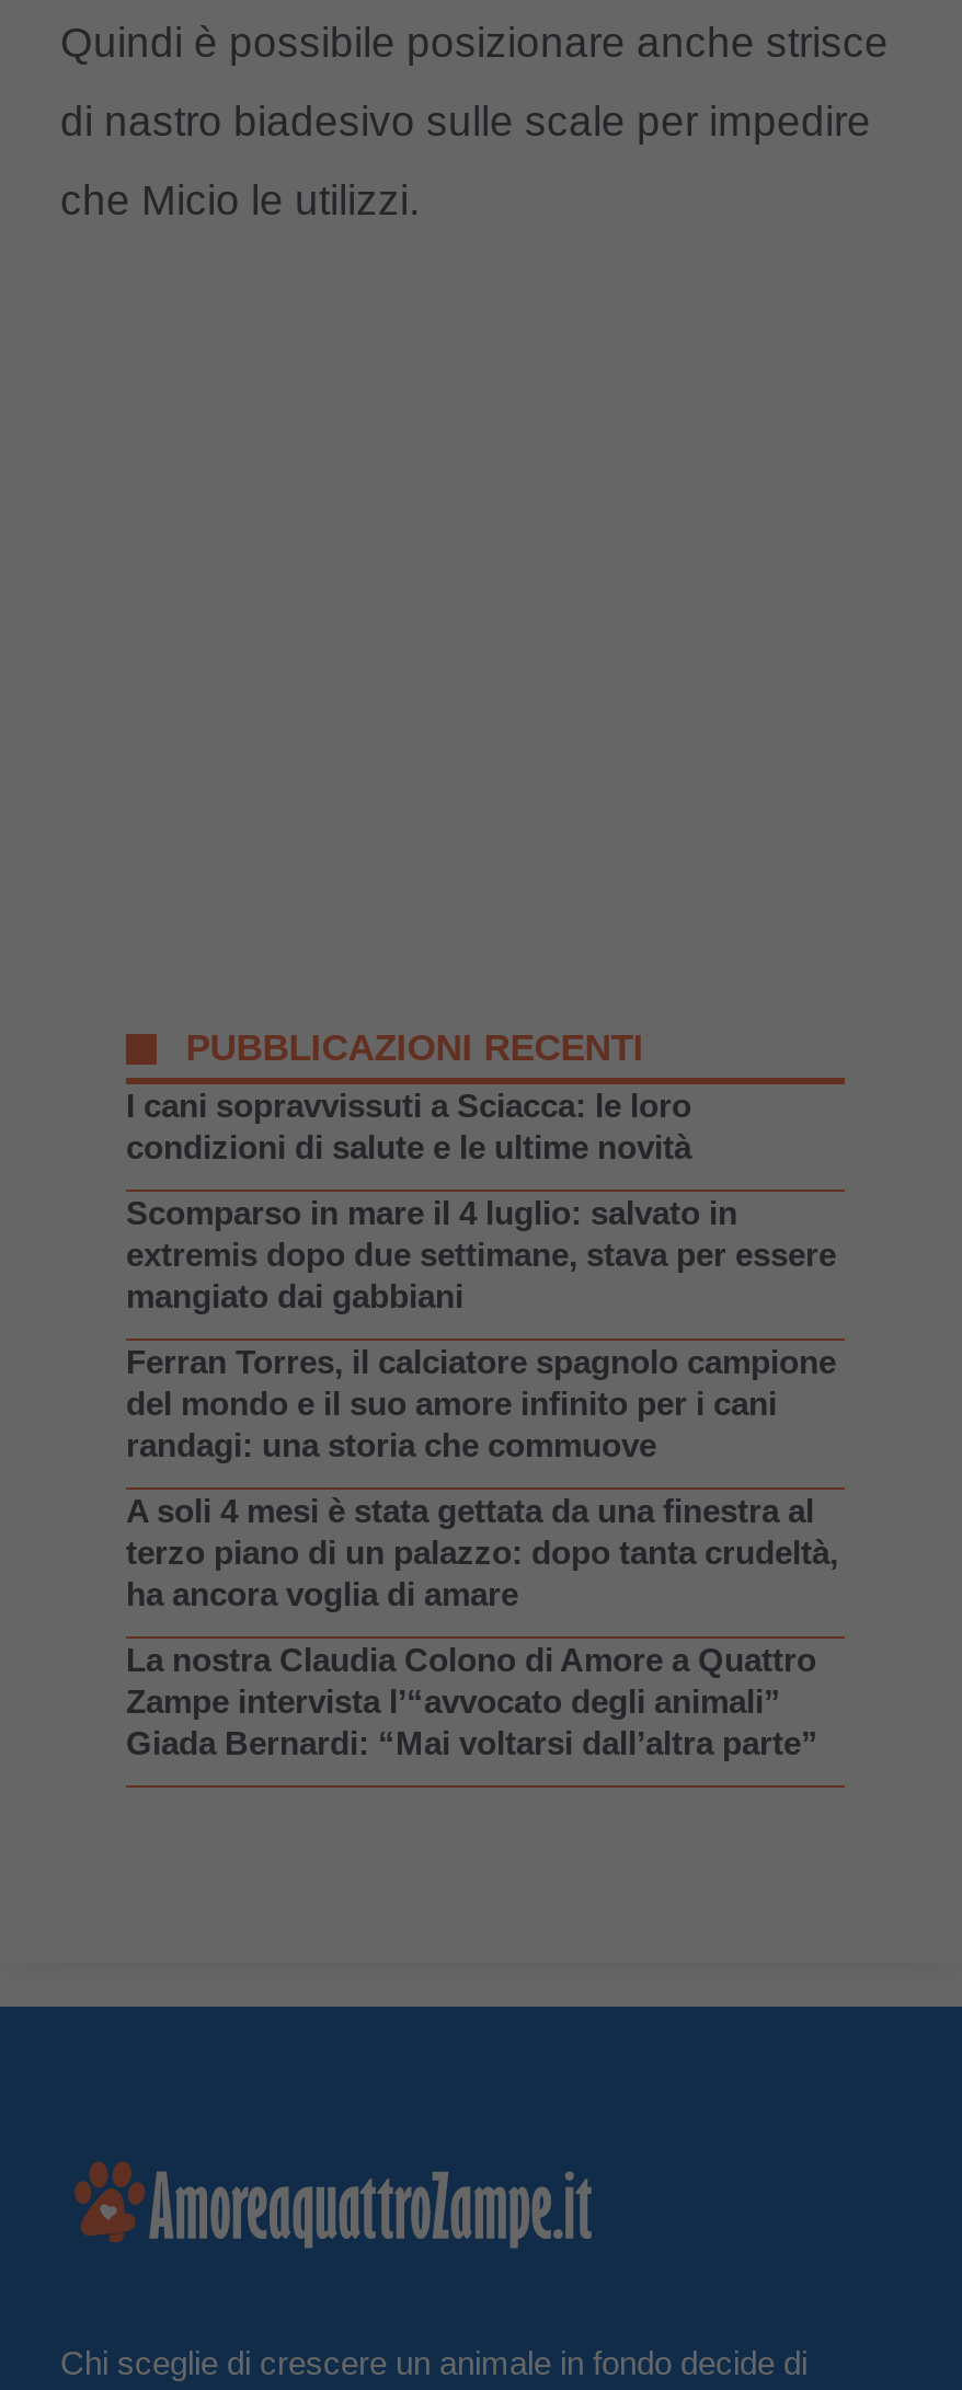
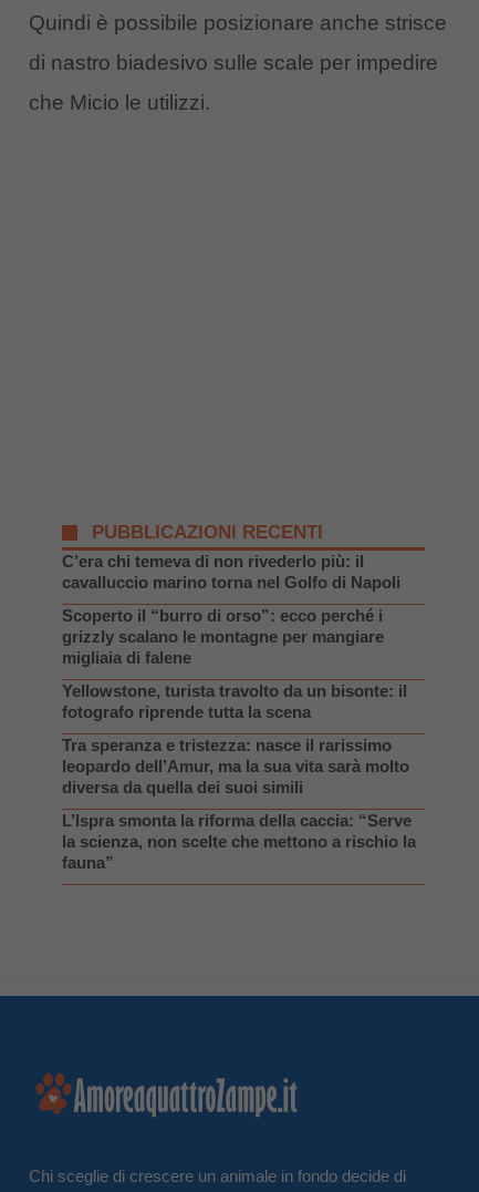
[126,1086,691,1165] I cani sopravvissuti a Sciacca: le loro | condizioni di salute e le ultime novità -> [62,551,400,591] C’era chi temeva di non rivederlo più: il | cavalluccio marino torna nel Golfo di Napoli
[126,1193,836,1314] Scomparso in mare il 4 luglio: salvato in | extremis dopo due settimane, stava per essere | mangiato dai gabbiani -> [62,606,384,667] Scoperto il “burro di orso”: ecco perché i | grizzly scalano le montagne per mangiare | migliaia di falene
[126,1342,836,1463] Ferran Torres, il calciatore spagnolo campione | del mondo e il suo amore infinito per i cani | randagi: una storia che commuove -> [62,681,407,721] Yellowstone, turista travolto da un bisonte: il | fotografo riprende tutta la scena
[126,1491,838,1612] A soli 4 mesi è stata gettata da una finestra al | terzo piano di un palazzo: dopo tanta crudeltà, | ha ancora voglia di amare -> [62,735,409,796] Tra speranza e tristezza: nasce il rarissimo | leopardo dell’Amur, ma la sua vita sarà molto | diversa da quella dei suoi simili
[126,1640,818,1761] La nostra Claudia Colono di Amore a Quattro | Zampe intervista l’“avvocato degli animali” | Giada Bernardi: “Mai voltarsi dall’altra parte” -> [62,811,416,872] L’Ispra smonta la riforma della caccia: “Serve | la scienza, non scelte che mettono a rischio la | fauna”

